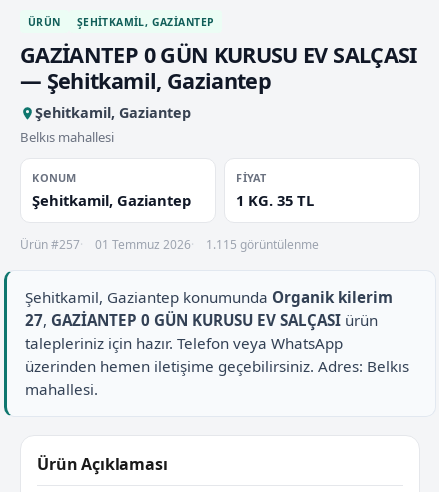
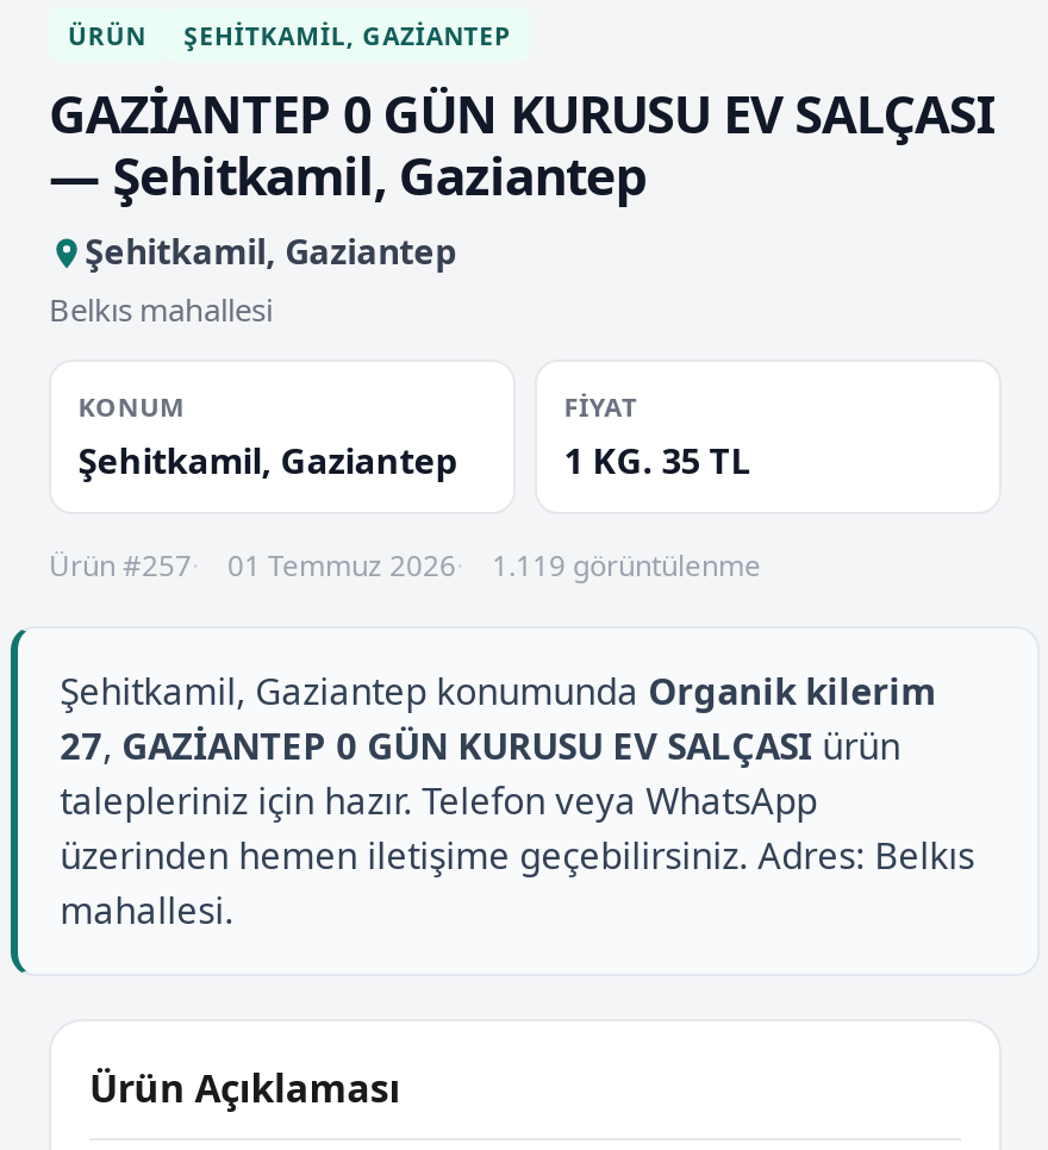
[206,236,319,253] 1.115 görüntülenme -> [492,545,761,585] 1.119 görüntülenme

